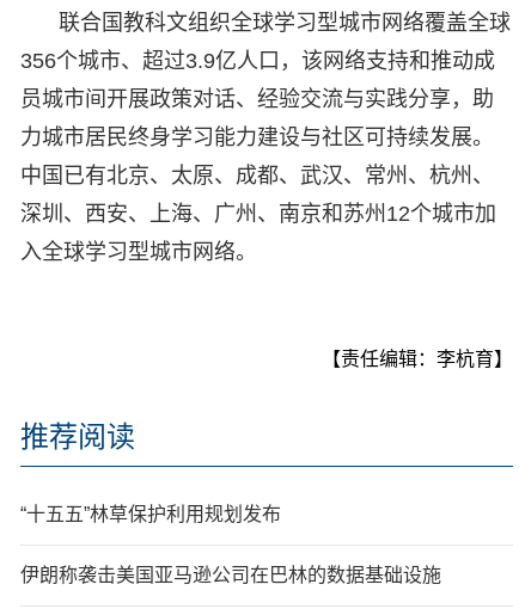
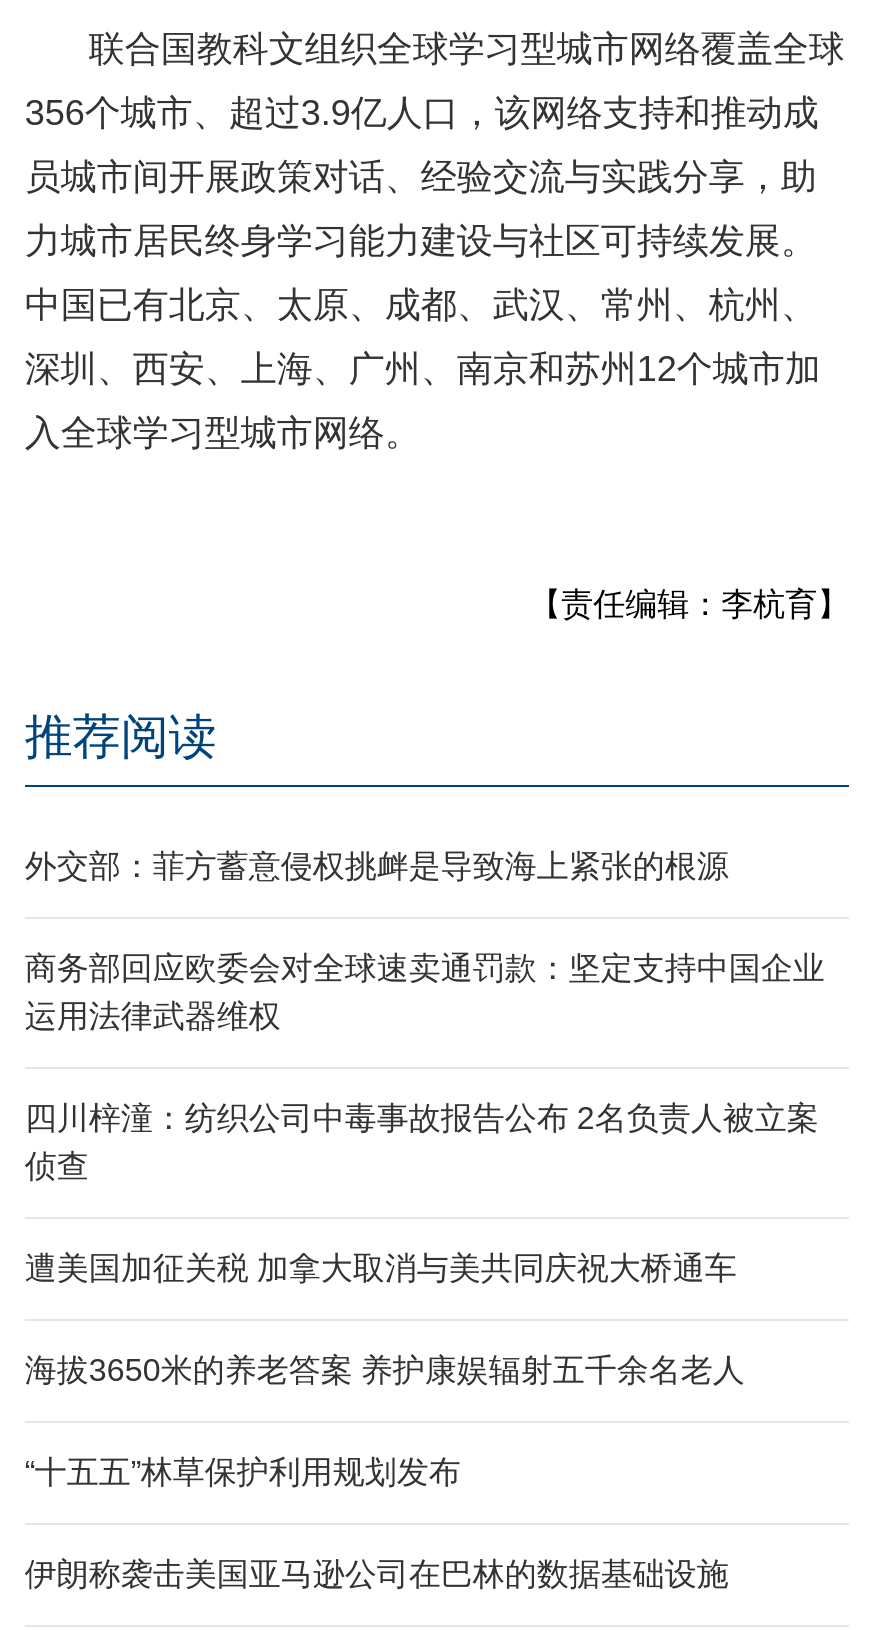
none -> [25,849,825,1387] 外交部：菲方蓄意侵权挑衅是导致海上紧张的根源 | 商务部回应欧委会对全球速卖通罚款：坚定支持中国企业 | 运用法律武器维权 | 四川梓潼：纺织公司中毒事故报告公布 2名负责人被立案 | 侦查 | 遭美国加征关税 加拿大取消与美共同庆祝大桥通车 | 海拔3650米的养老答案 养护康娱辐射五千余名老人

